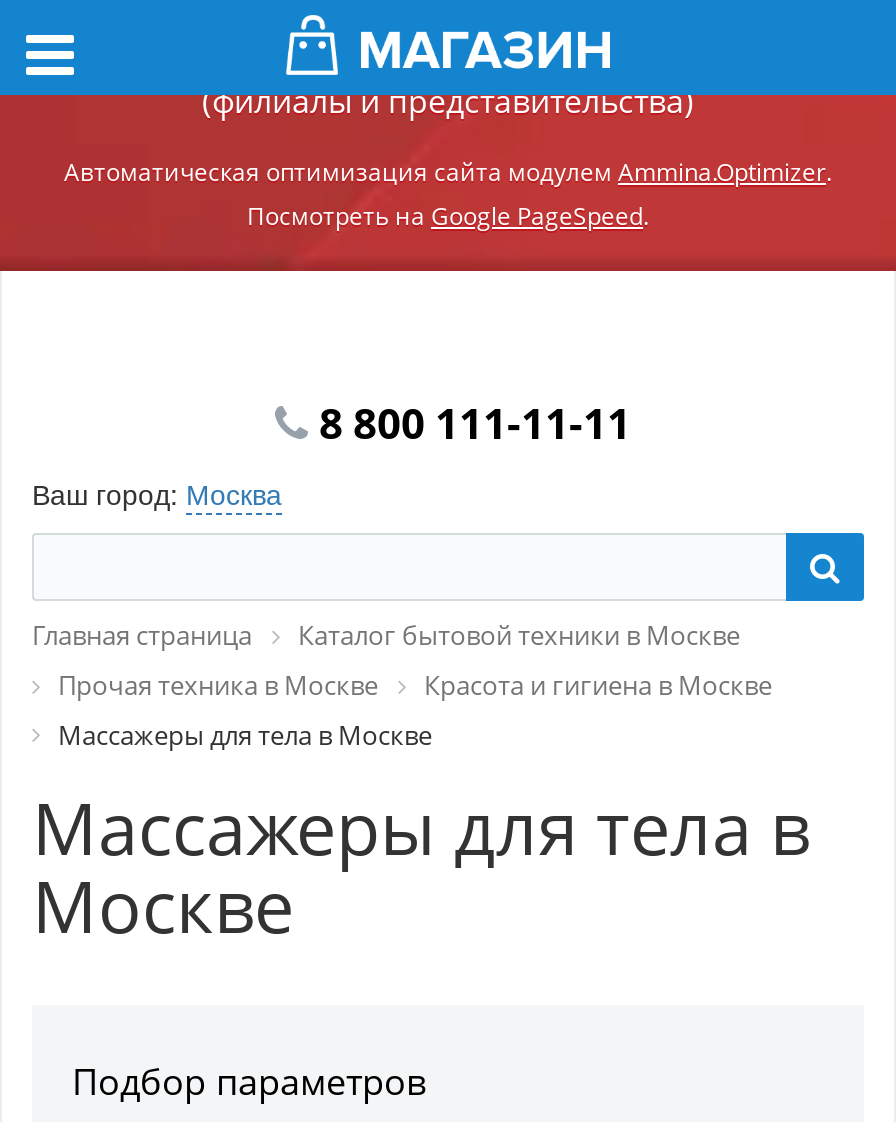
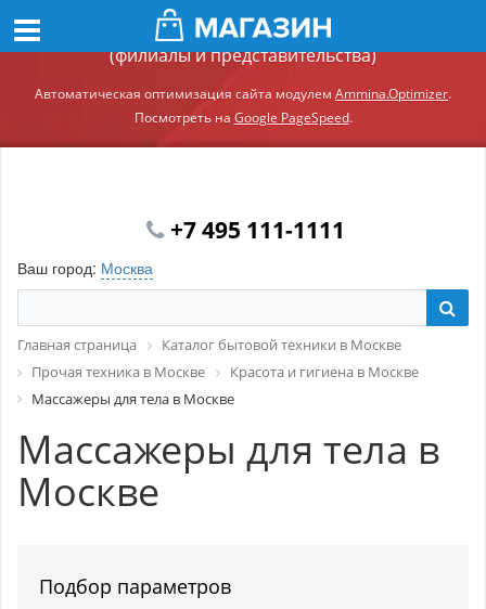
[319,395,631,451] 8 800 111-11-11 -> [170,215,345,245] +7 495 111-1111

